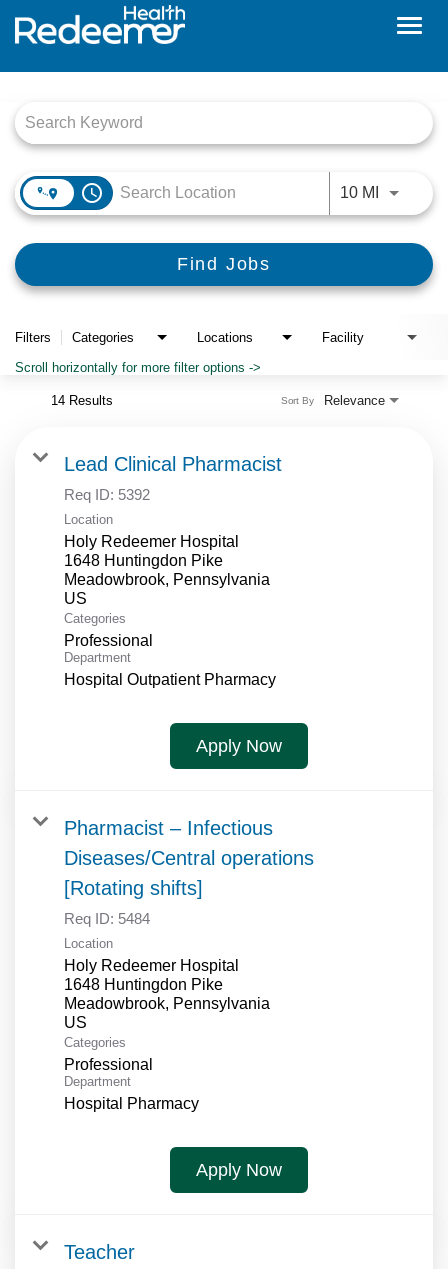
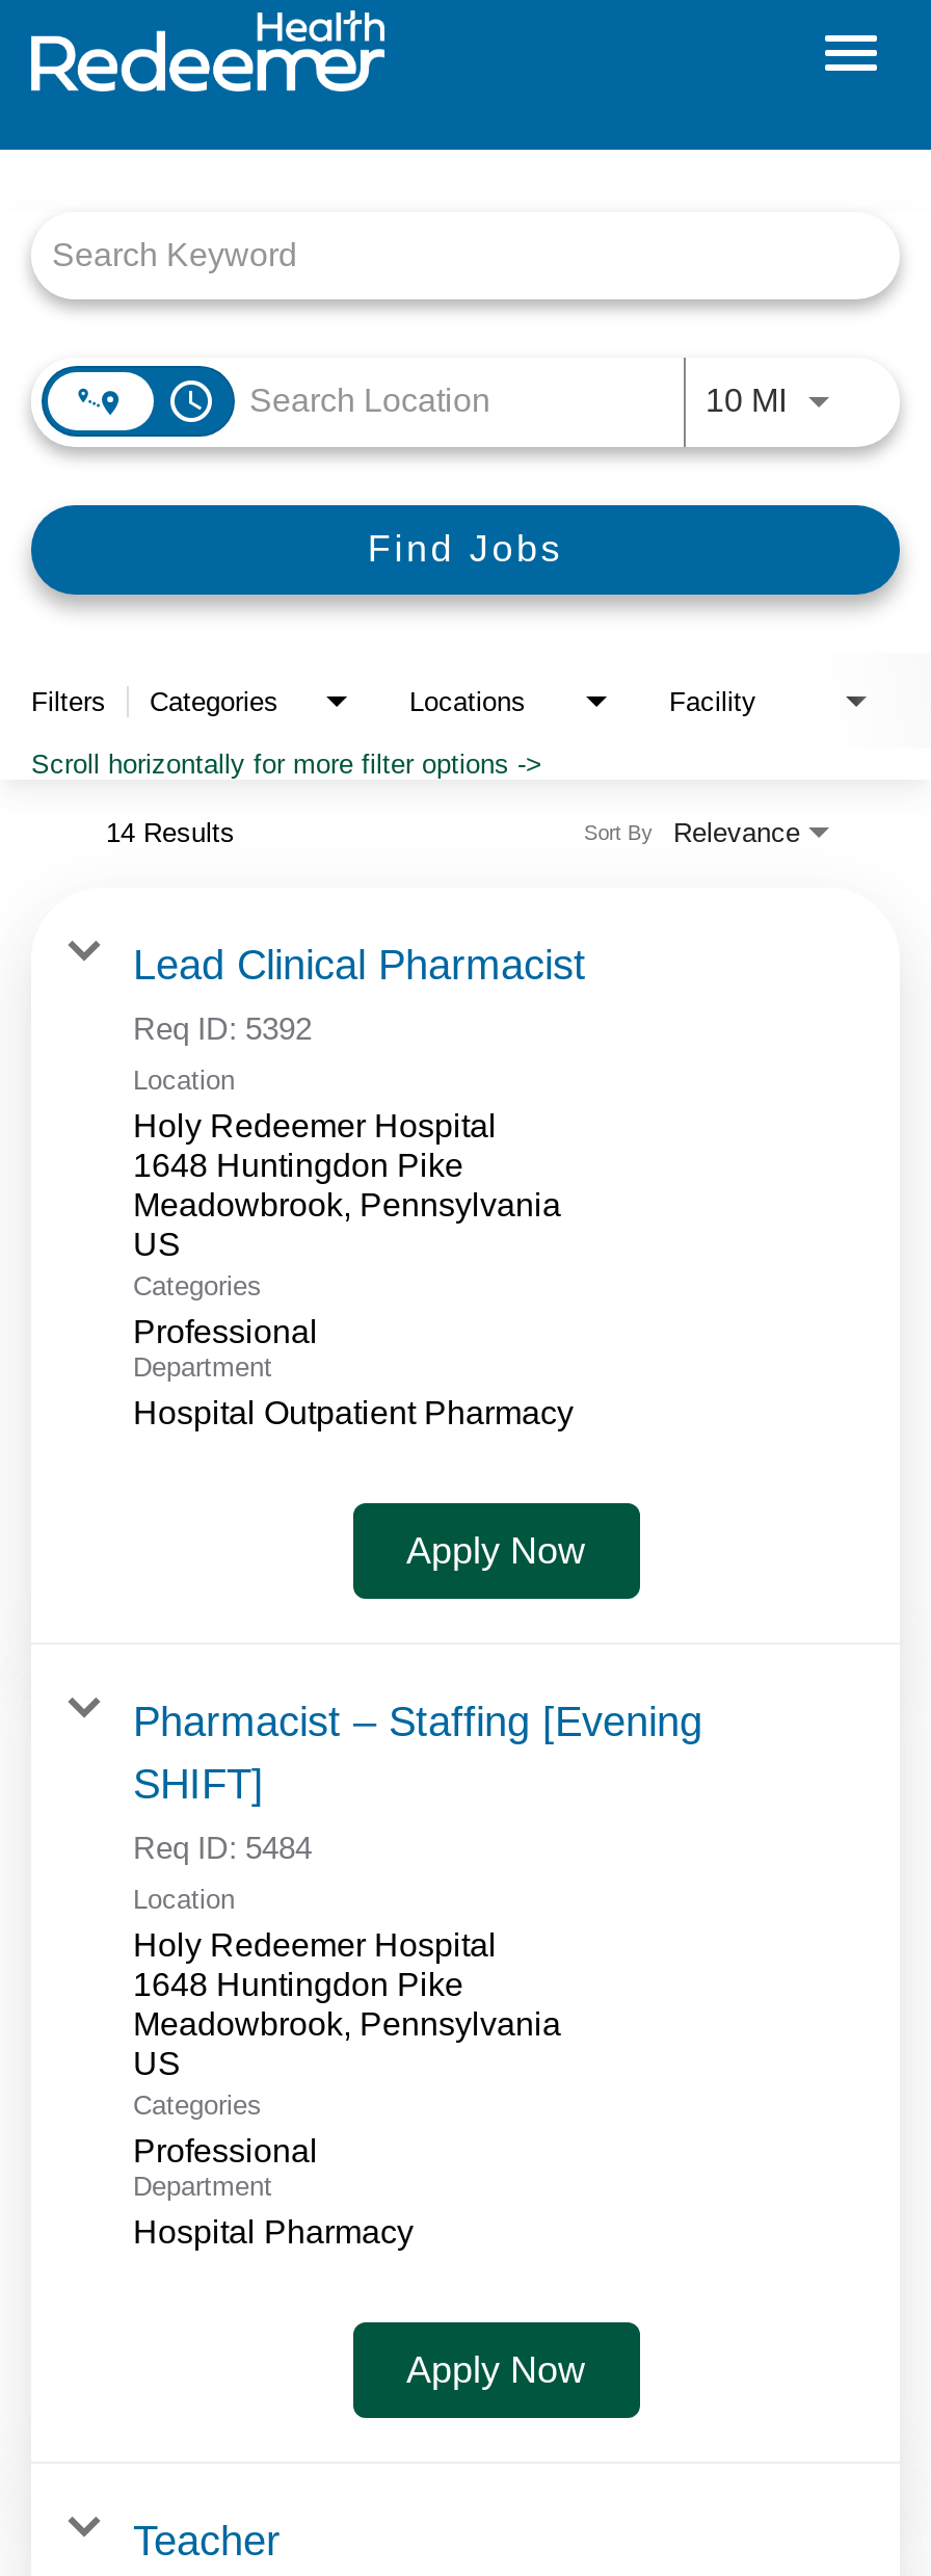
[64,817,314,899] Pharmacist – Infectious | Diseases/Central operations | [Rotating shifts] -> [133,1698,702,1806] Pharmacist – Staffing [Evening | SHIFT]

